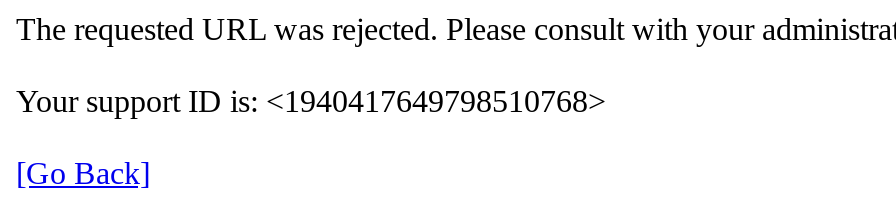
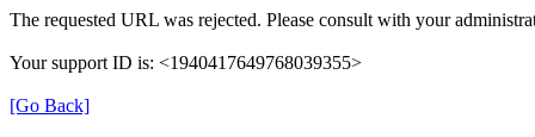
[16,84,606,118] Your support ID is: <1940417649798510768> -> [10,52,362,73] Your support ID is: <1940417649768039355>

